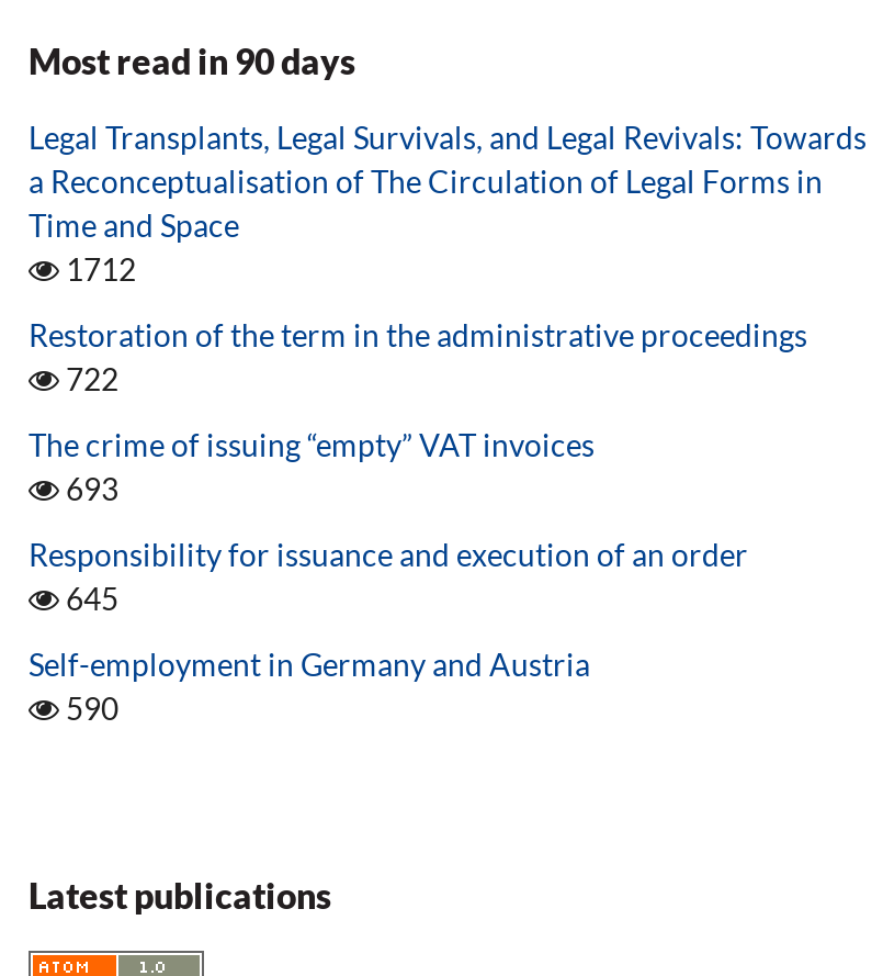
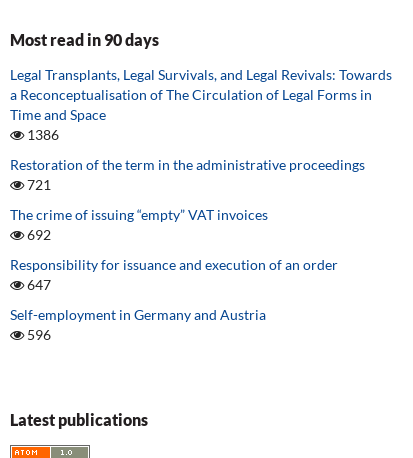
[59,251,136,288] 1712 -> [24,126,59,143] 1386
[59,360,118,398] 722 -> [24,176,51,193] 721
[59,470,118,507] 693 -> [24,226,51,243] 692
[59,580,118,617] 645 -> [24,276,51,293] 647
[59,690,118,727] 590 -> [24,326,51,343] 596

